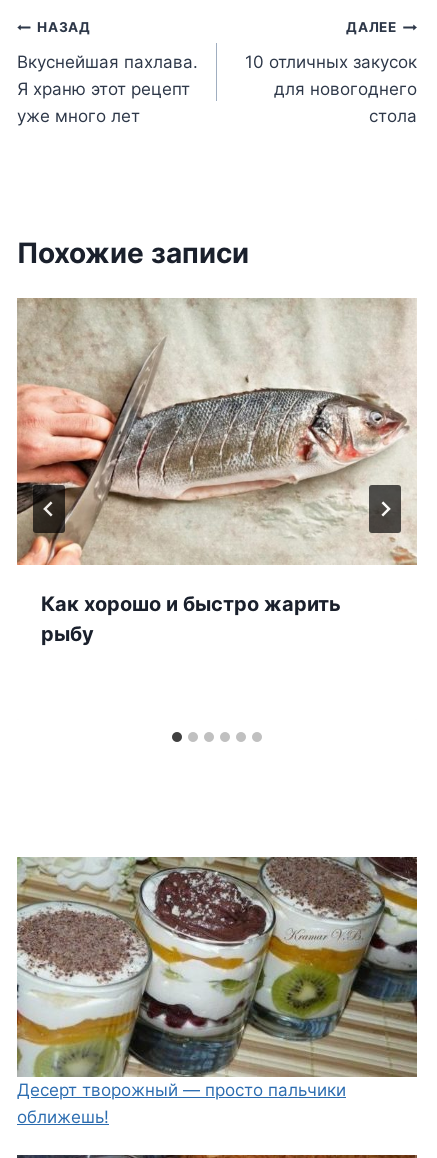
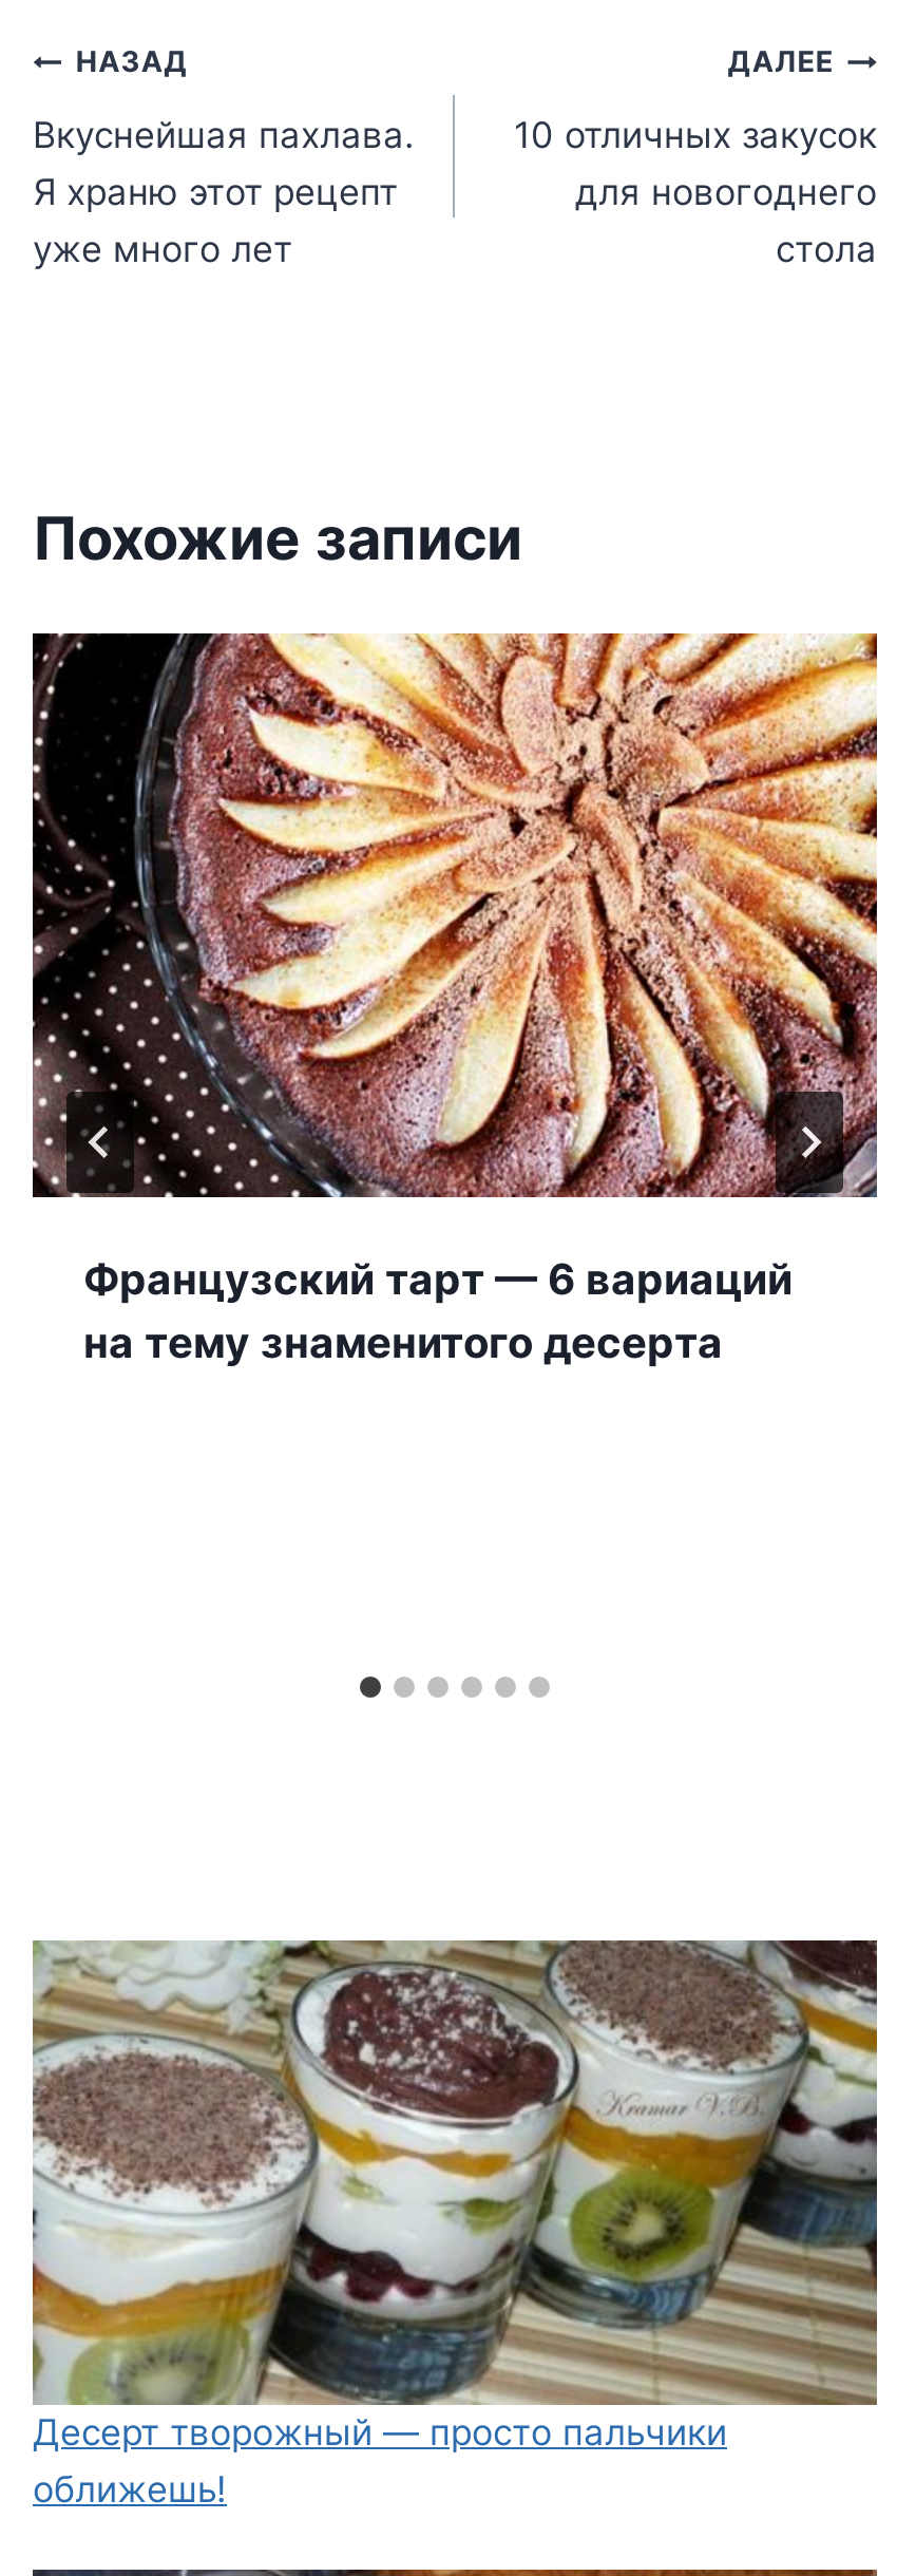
[16,297,417,646] [image] | Как хорошо и быстро жарить | рыбу -> [31,631,879,1368] [image] | Французский тарт — 6 вариаций | на тему знаменитого десерта

